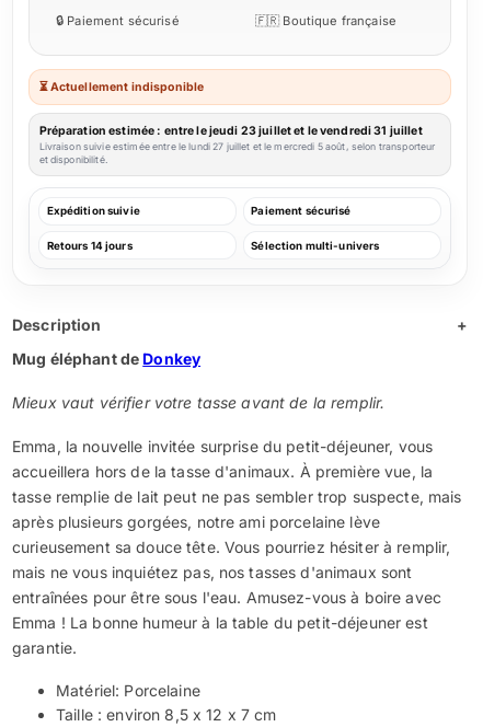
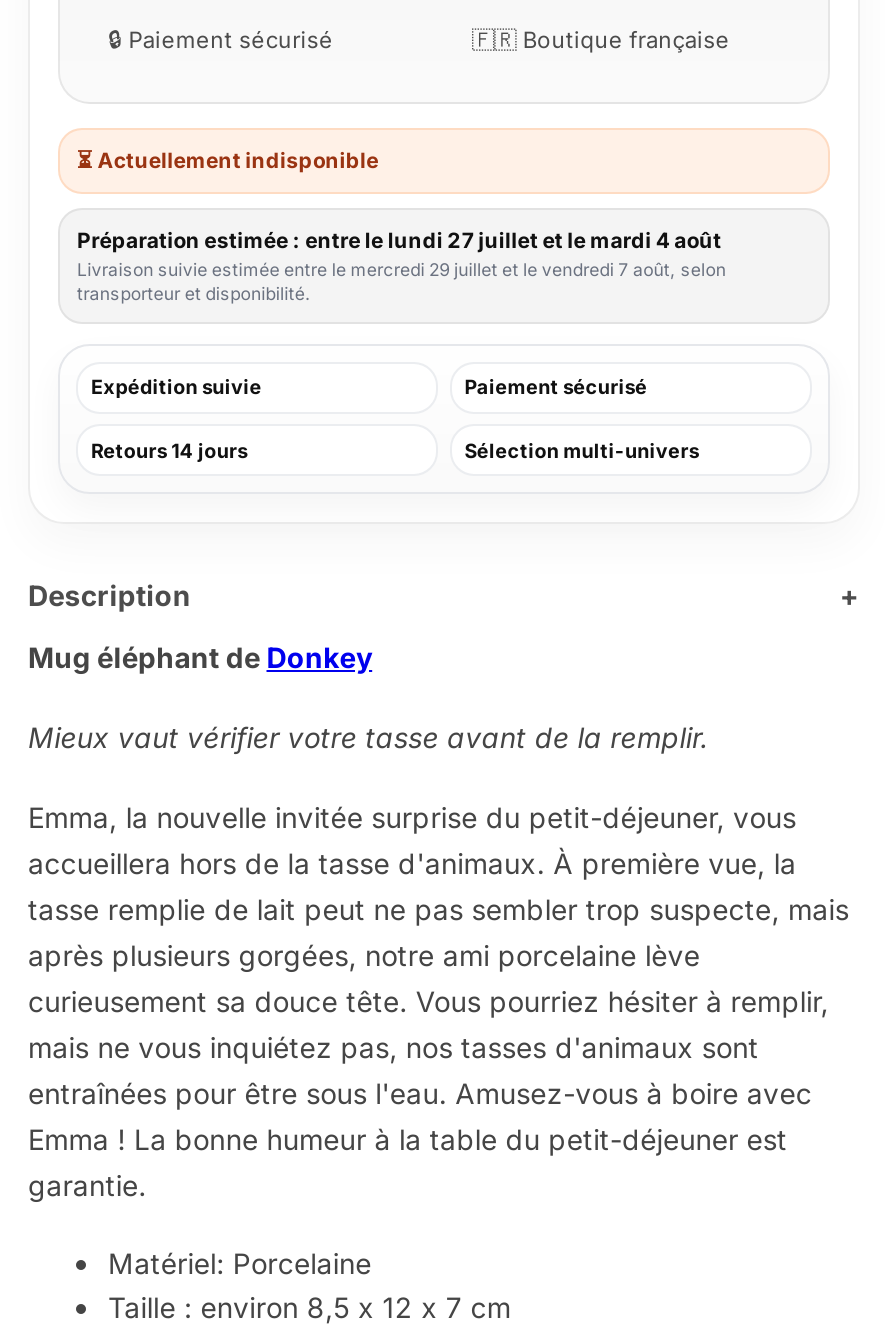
[39,124,435,166] Préparation estimée : entre le jeudi 23 juillet et le vendredi 31 juillet | Livraison suivie estimée entre le lundi 27 juillet et le mercredi 5 août, selon transporteur | et disponibilité. -> [77,228,726,305] Préparation estimée : entre le lundi 27 juillet et le mardi 4 août | Livraison suivie estimée entre le mercredi 29 juillet et le vendredi 7 août, selon | transporteur et disponibilité.

